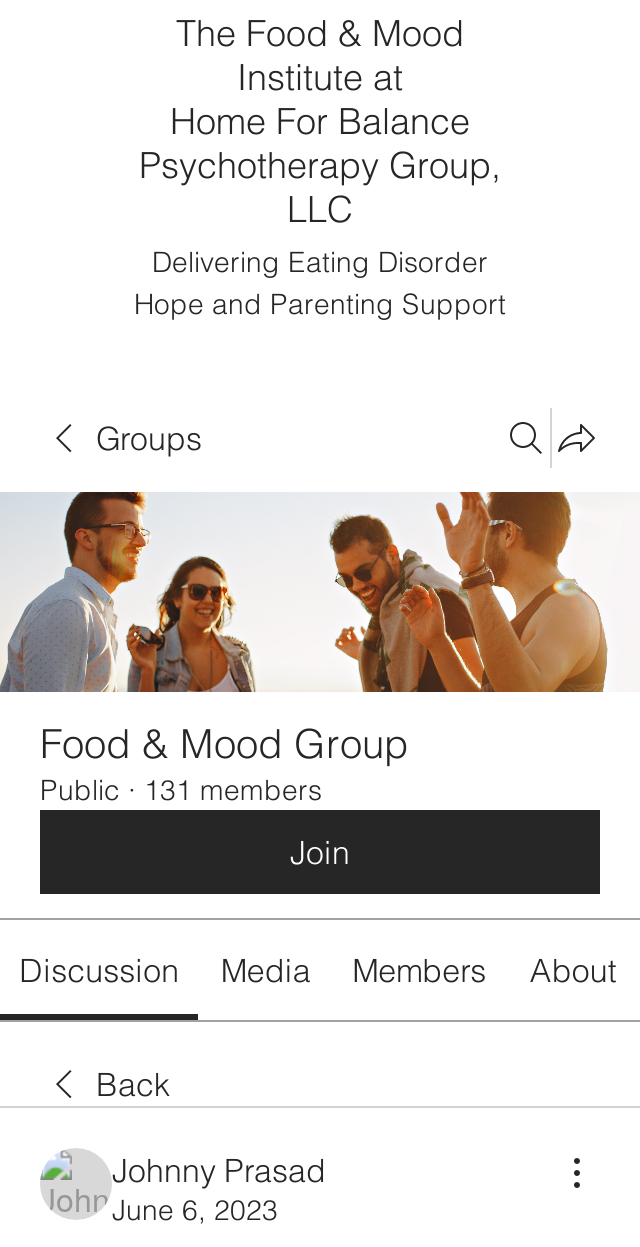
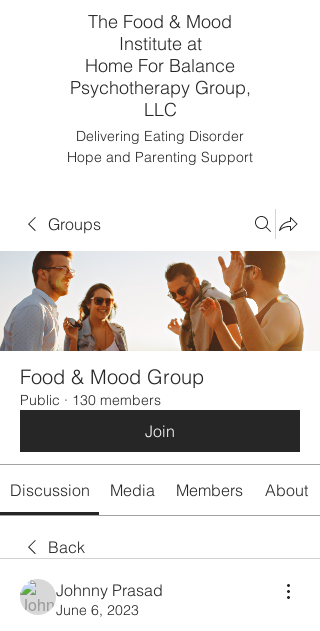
[40,772,322,808] Public · 131 members -> [20,391,161,409] Public · 130 members

